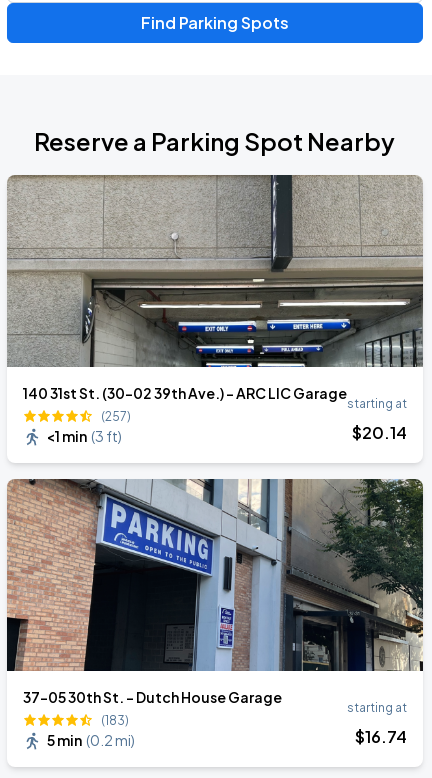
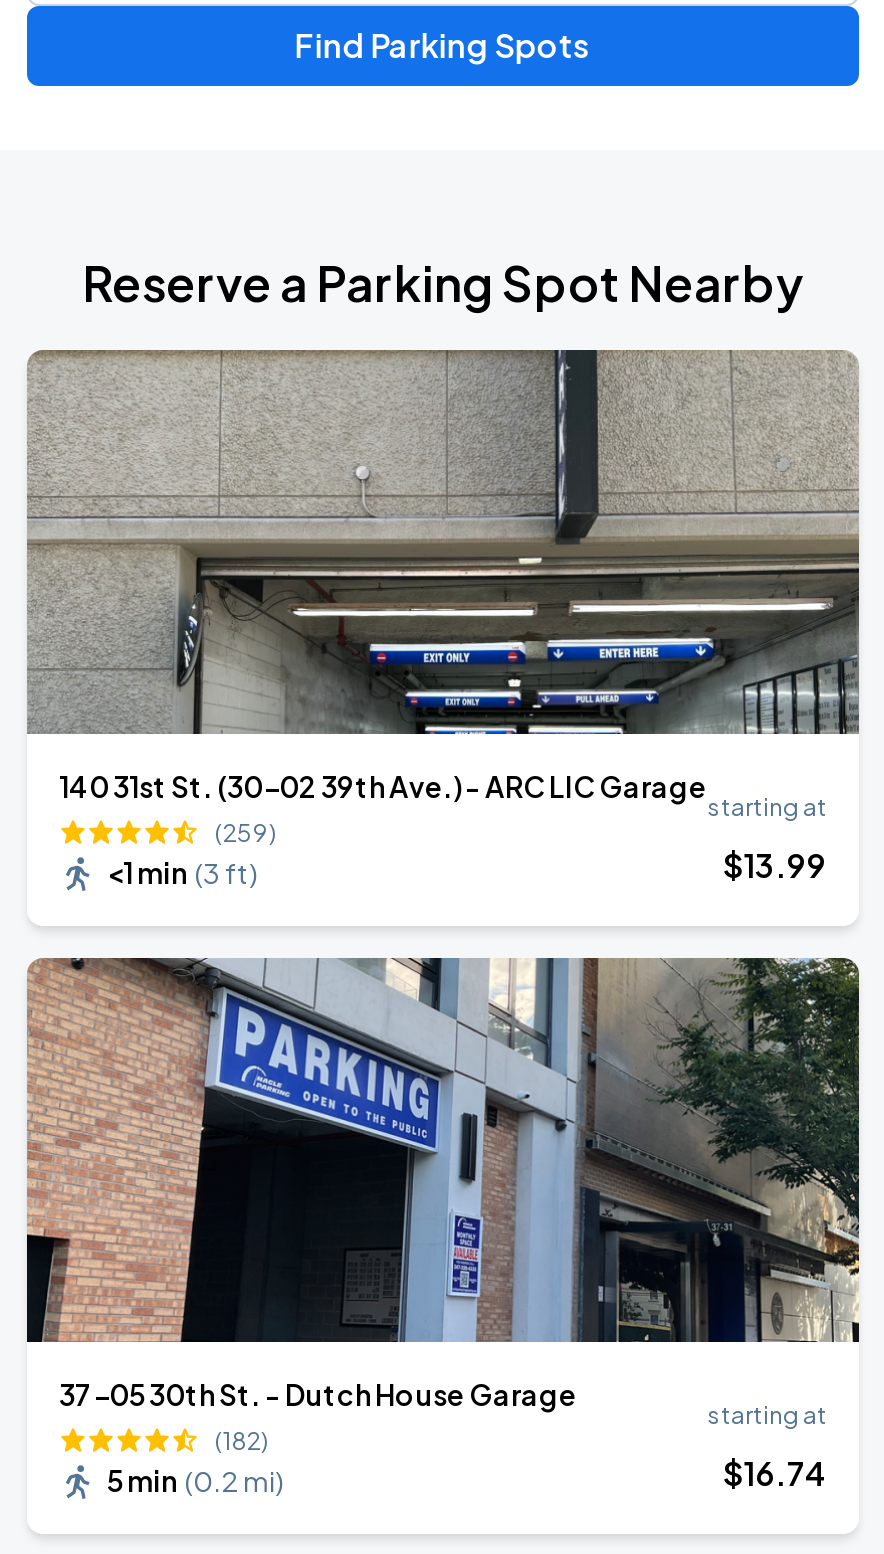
[101,409,131,424] (257) -> [215,818,277,848] (259)
[352,422,407,443] $20.14 -> [723,844,827,886] $13.99
[101,713,129,728] (183) -> [215,1426,269,1456] (182)

